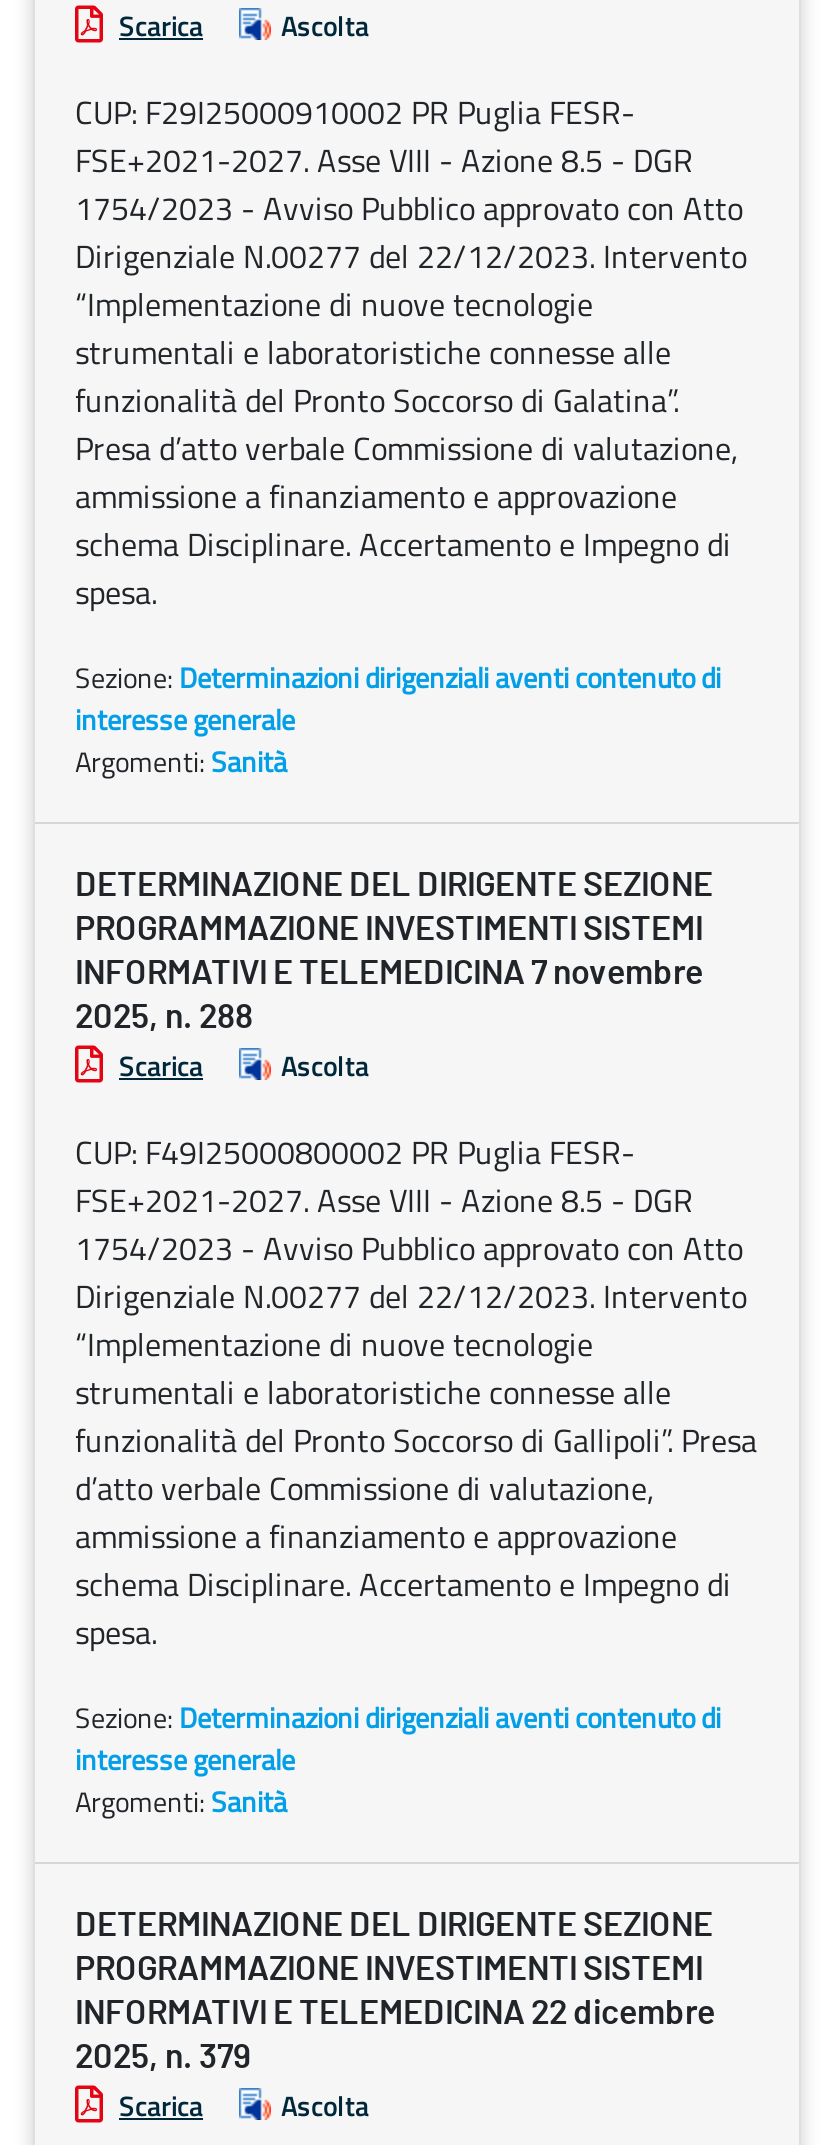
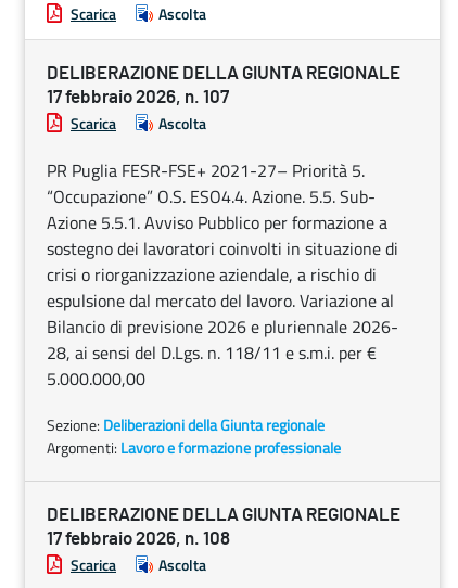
[75,88,747,1034] CUP: F29I25000910002 PR Puglia FESR- | FSE+2021-2027. Asse VIII - Azione 8.5 - DGR | 1754/2023 - Avviso Pubblico approvato con Atto | Dirigenziale N.00277 del 22/12/2023. Intervento | “Implementazione di nuove tecnologie | strumentali e laboratoristiche connesse alle | funzionalità del Pronto Soccorso di Galatina”. | Presa d’atto verbale Commissione di valutazione, | ammissione a finanziamento e approvazione | schema Disciplinare. Accertamento e Impegno di | spesa. | Sezione: Determinazioni dirigenziali aventi contenuto di | interesse generale | Argomenti: Sanità | DETERMINAZIONE DEL DIRIGENTE SEZIONE | PROGRAMMAZIONE INVESTIMENTI SISTEMI | INFORMATIVI E TELEMEDICINA 7 novembre | 2025, n. 288 -> [47,64,400,106] DELIBERAZIONE DELLA GIUNTA REGIONALE | 17 febbraio 2026, n. 107
[75,1128,757,1656] CUP: F49I25000800002 PR Puglia FESR- | FSE+2021-2027. Asse VIII - Azione 8.5 - DGR | 1754/2023 - Avviso Pubblico approvato con Atto | Dirigenziale N.00277 del 22/12/2023. Intervento | “Implementazione di nuove tecnologie | strumentali e laboratoristiche connesse alle | funzionalità del Pronto Soccorso di Gallipoli”. Presa | d’atto verbale Commissione di valutazione, | ammissione a finanziamento e approvazione | schema Disciplinare. Accertamento e Impegno di | spesa. -> [47,157,398,392] PR Puglia FESR-FSE+ 2021-27– Priorità 5. | “Occupazione” O.S. ESO4.4. Azione. 5.5. Sub- | Azione 5.5.1. Avviso Pubblico per formazione a | sostegno dei lavoratori coinvolti in situazione di | crisi o riorganizzazione aziendale, a rischio di | espulsione dal mercato del lavoro. Variazione al | Bilancio di previsione 2026 e pluriennale 2026- | 28, ai sensi del D.Lgs. n. 118/11 e s.m.i. per € | 5.000.000,00
[75,1696,721,1822] Sezione: Determinazioni dirigenziali aventi contenuto di | interesse generale | Argomenti: Sanità -> [47,413,341,459] Sezione: Deliberazioni della Giunta regionale | Argomenti: Lavoro e formazione professionale
[75,1908,715,2074] DETERMINAZIONE DEL DIRIGENTE SEZIONE | PROGRAMMAZIONE INVESTIMENTI SISTEMI | INFORMATIVI E TELEMEDICINA 22 dicembre | 2025, n. 379 -> [47,506,400,548] DELIBERAZIONE DELLA GIUNTA REGIONALE | 17 febbraio 2026, n. 108

